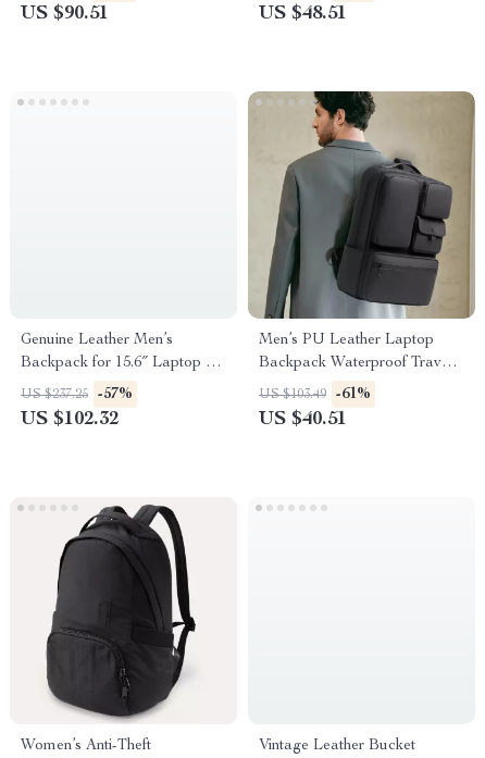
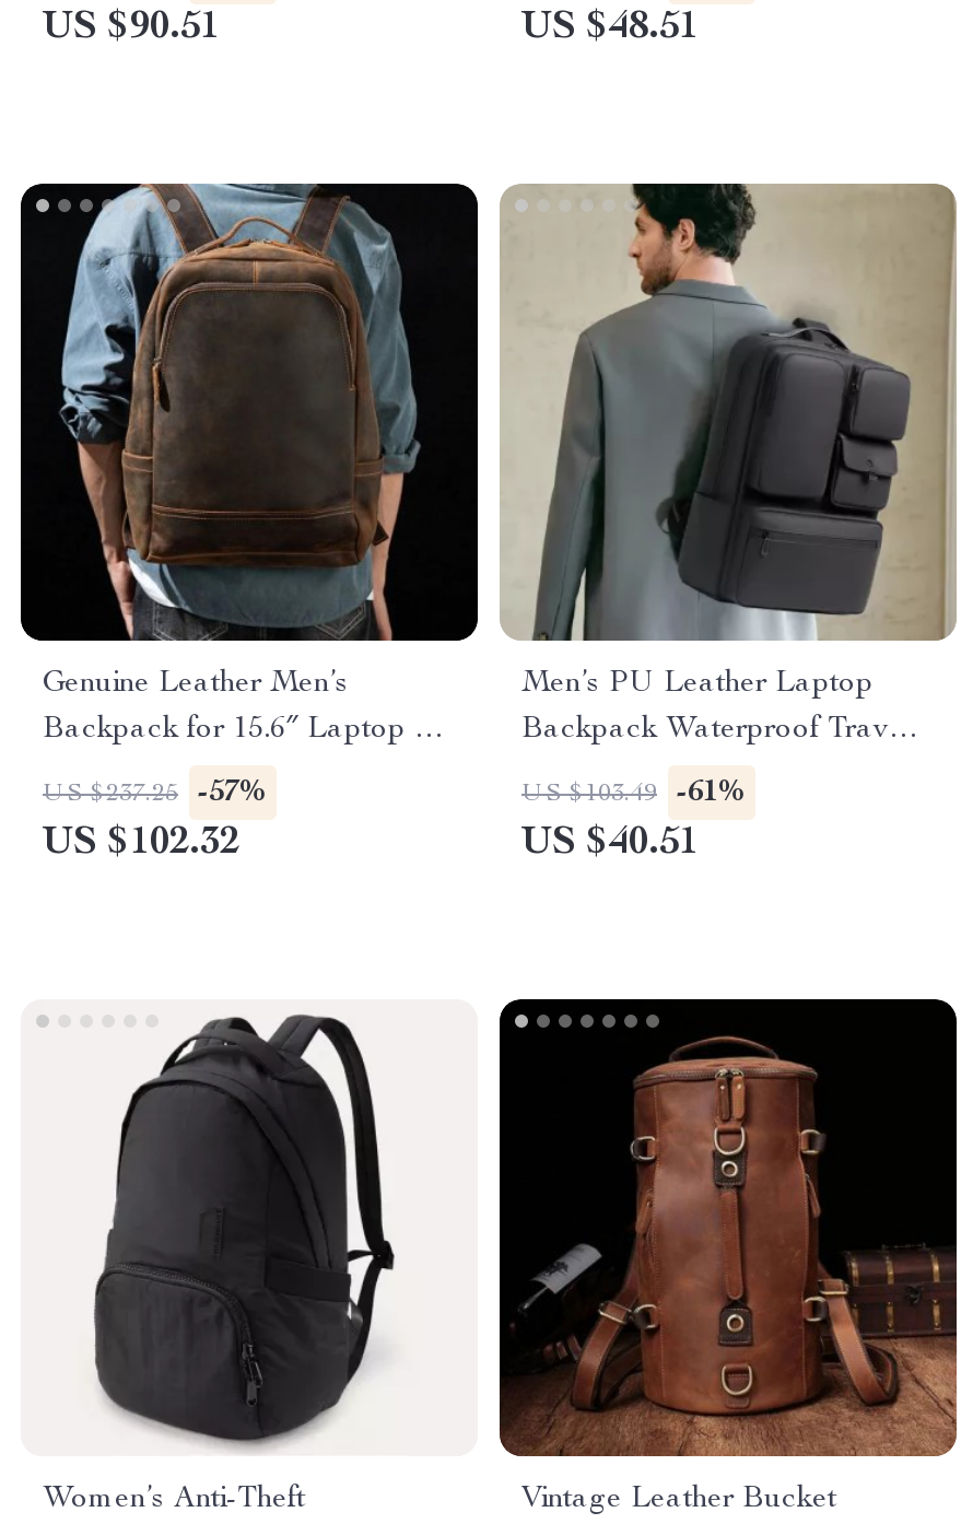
none -> [19,181,480,643] [image]
none -> [497,997,959,1458] [image]

